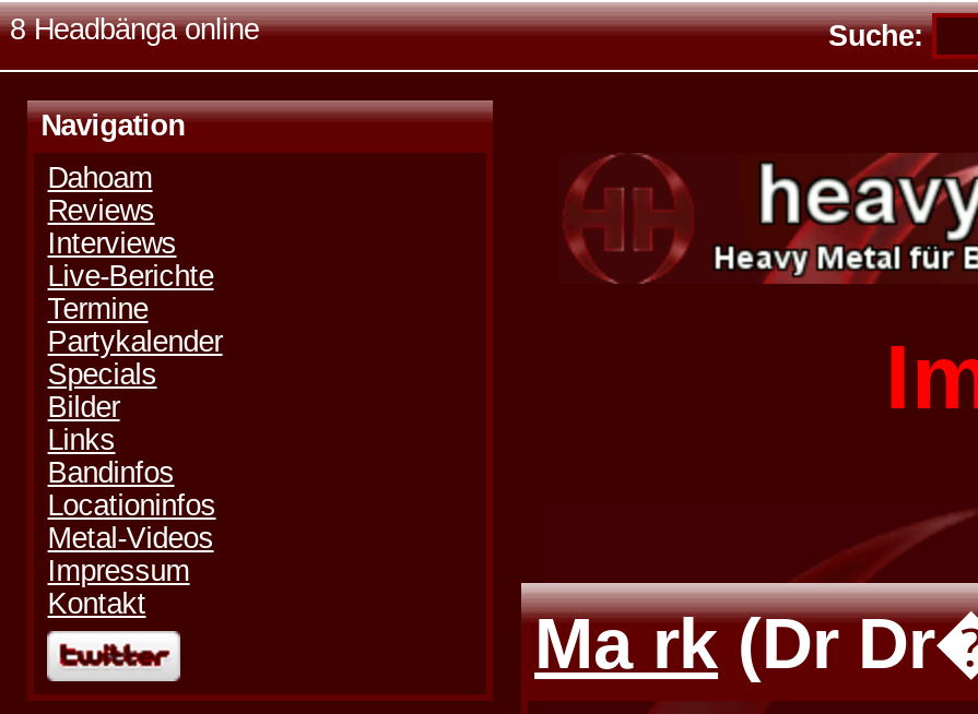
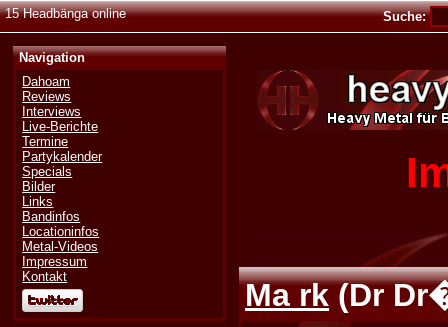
[10,13,259,46] 8 Headbänga online -> [5,6,126,21] 15 Headbänga online

